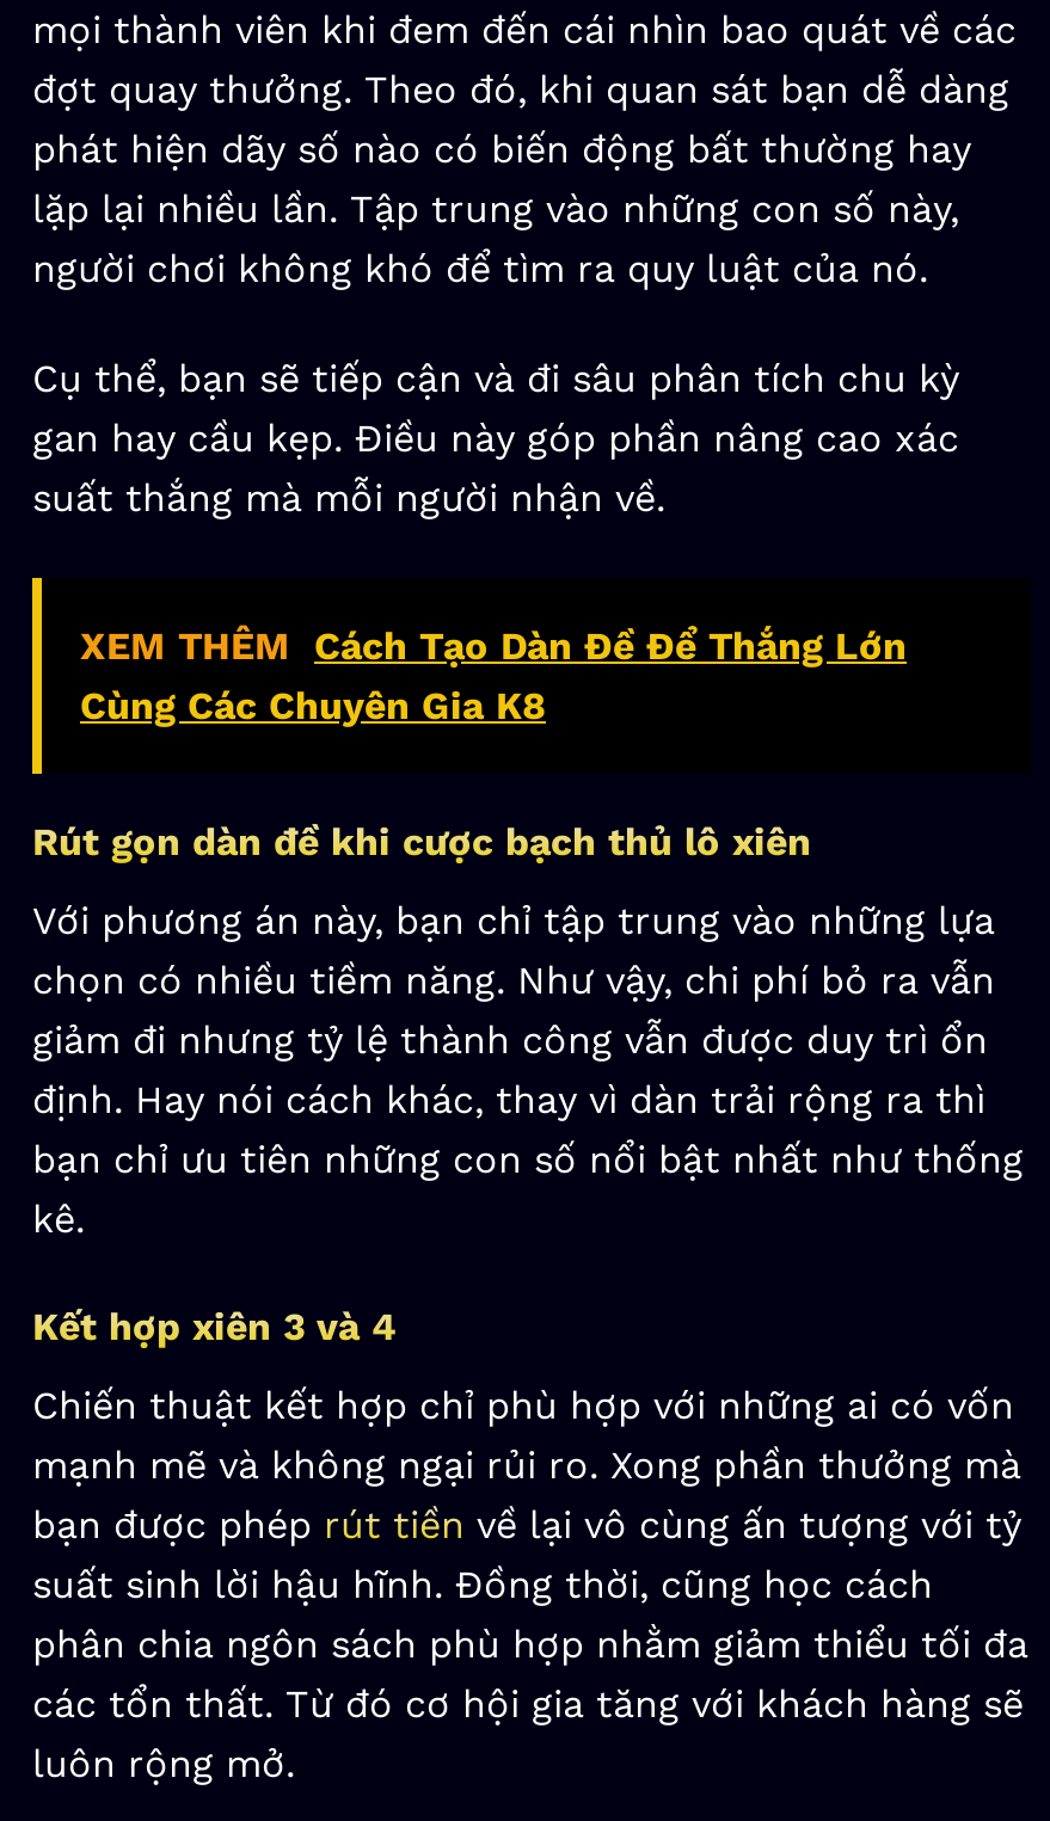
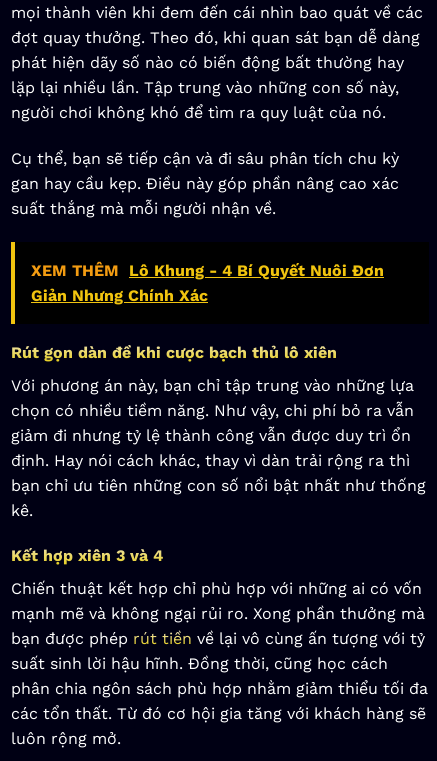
[80,622,907,727] XEM THÊM Cách Tạo Dàn Đề Để Thắng Lớn | Cùng Các Chuyên Gia K8 -> [31,260,384,304] XEM THÊM Lô Khung - 4 Bí Quyết Nuôi Đơn | Giản Nhưng Chính Xác

